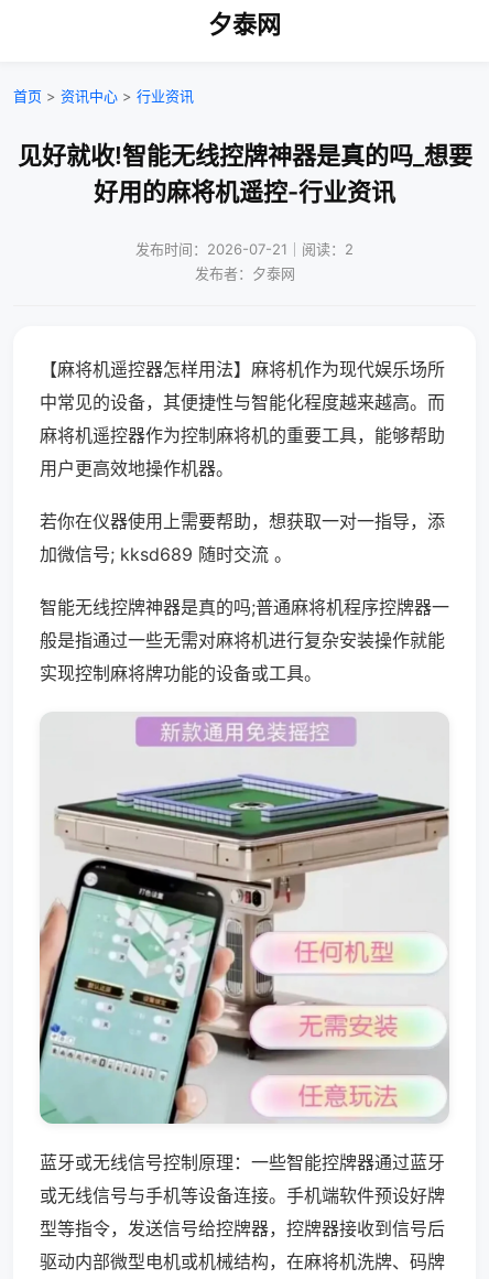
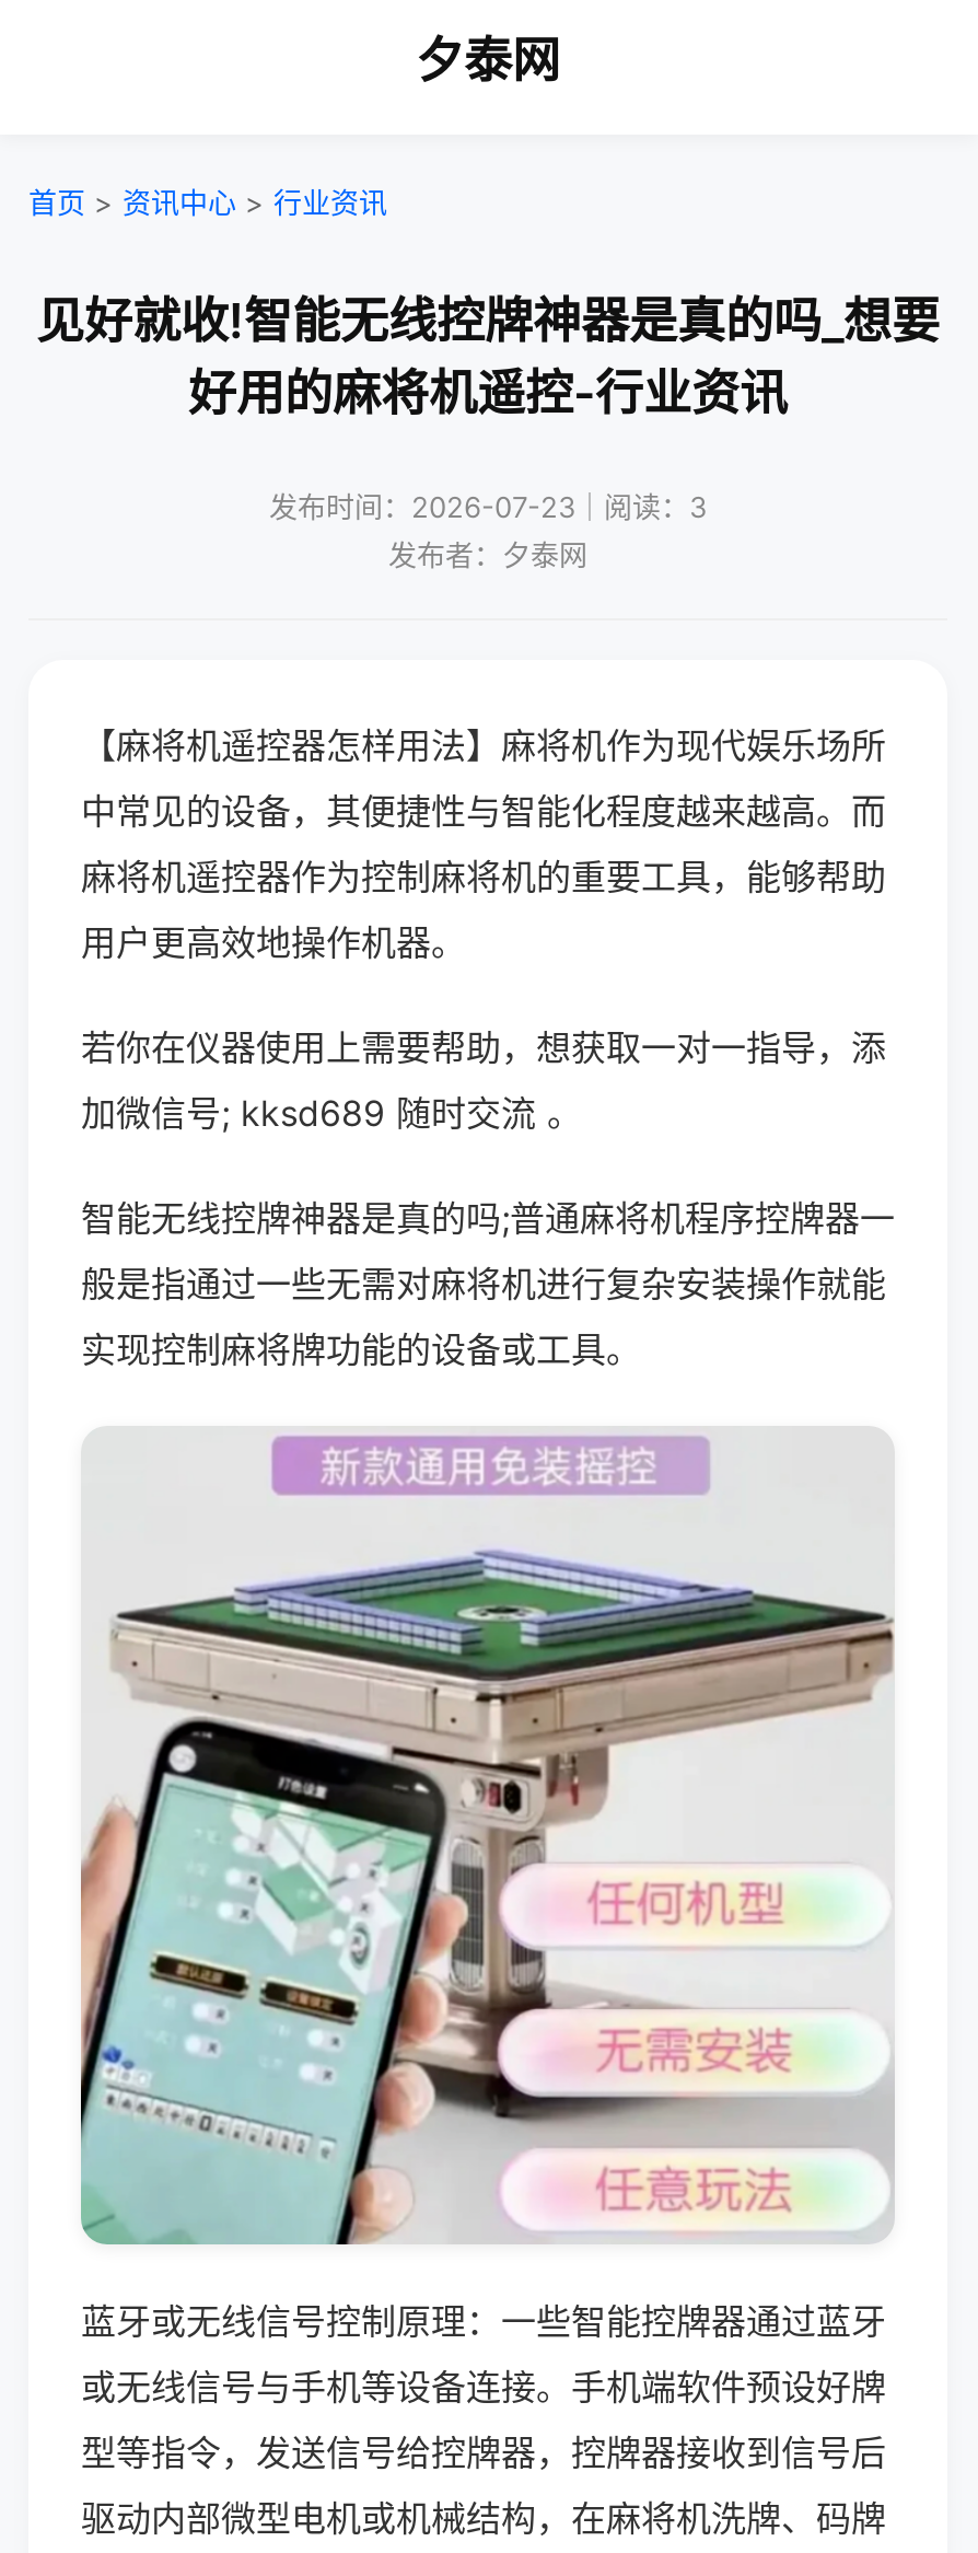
[135,240,354,258] 发布时间：2026-07-21｜阅读：2 -> [269,489,707,524] 发布时间：2026-07-23｜阅读：3

